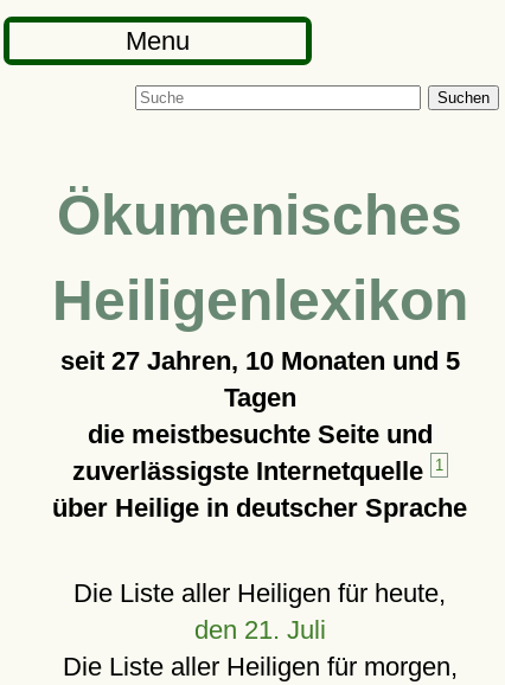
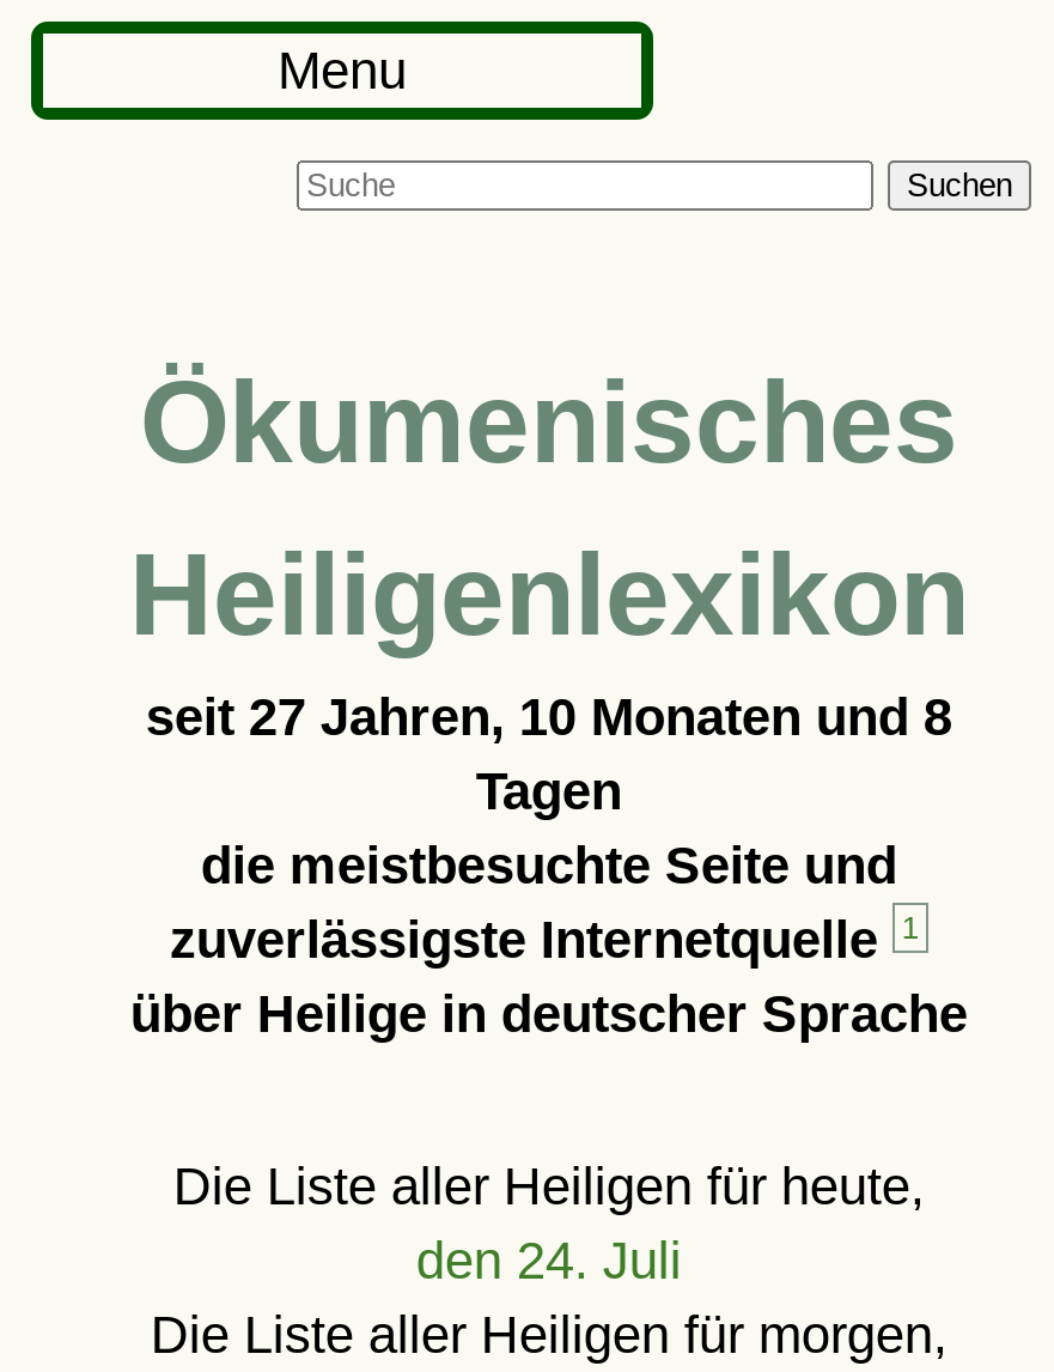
[60,346,460,376] seit 27 Jahren, 10 Monaten und 5 -> [146,687,952,747] seit 27 Jahren, 10 Monaten und 8
[194,615,326,645] den 21. Juli -> [416,1231,682,1291] den 24. Juli

